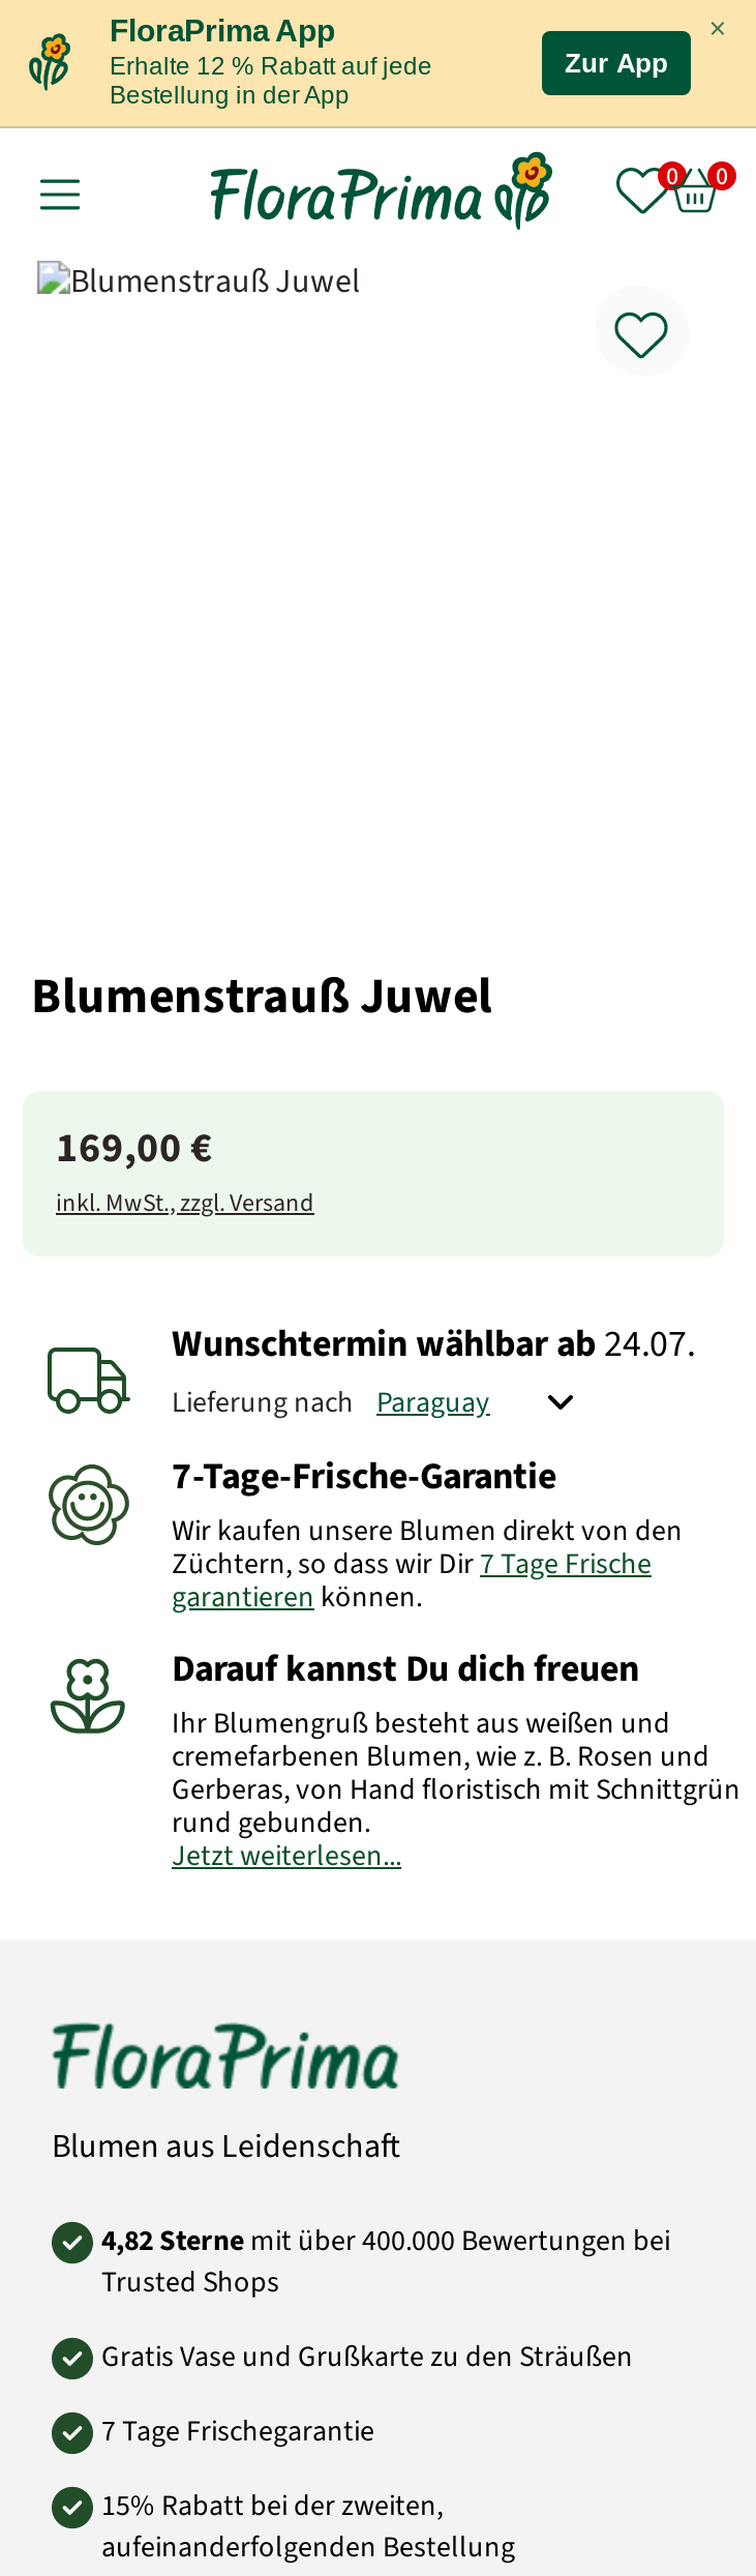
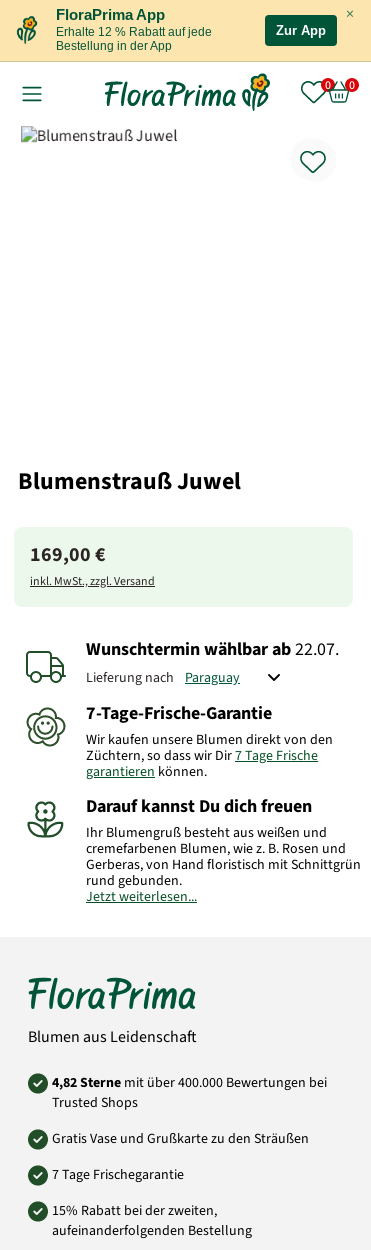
[172,1319,695,1368] Wunschtermin wählbar ab 24.07. -> [86,637,339,661] Wunschtermin wählbar ab 22.07.

